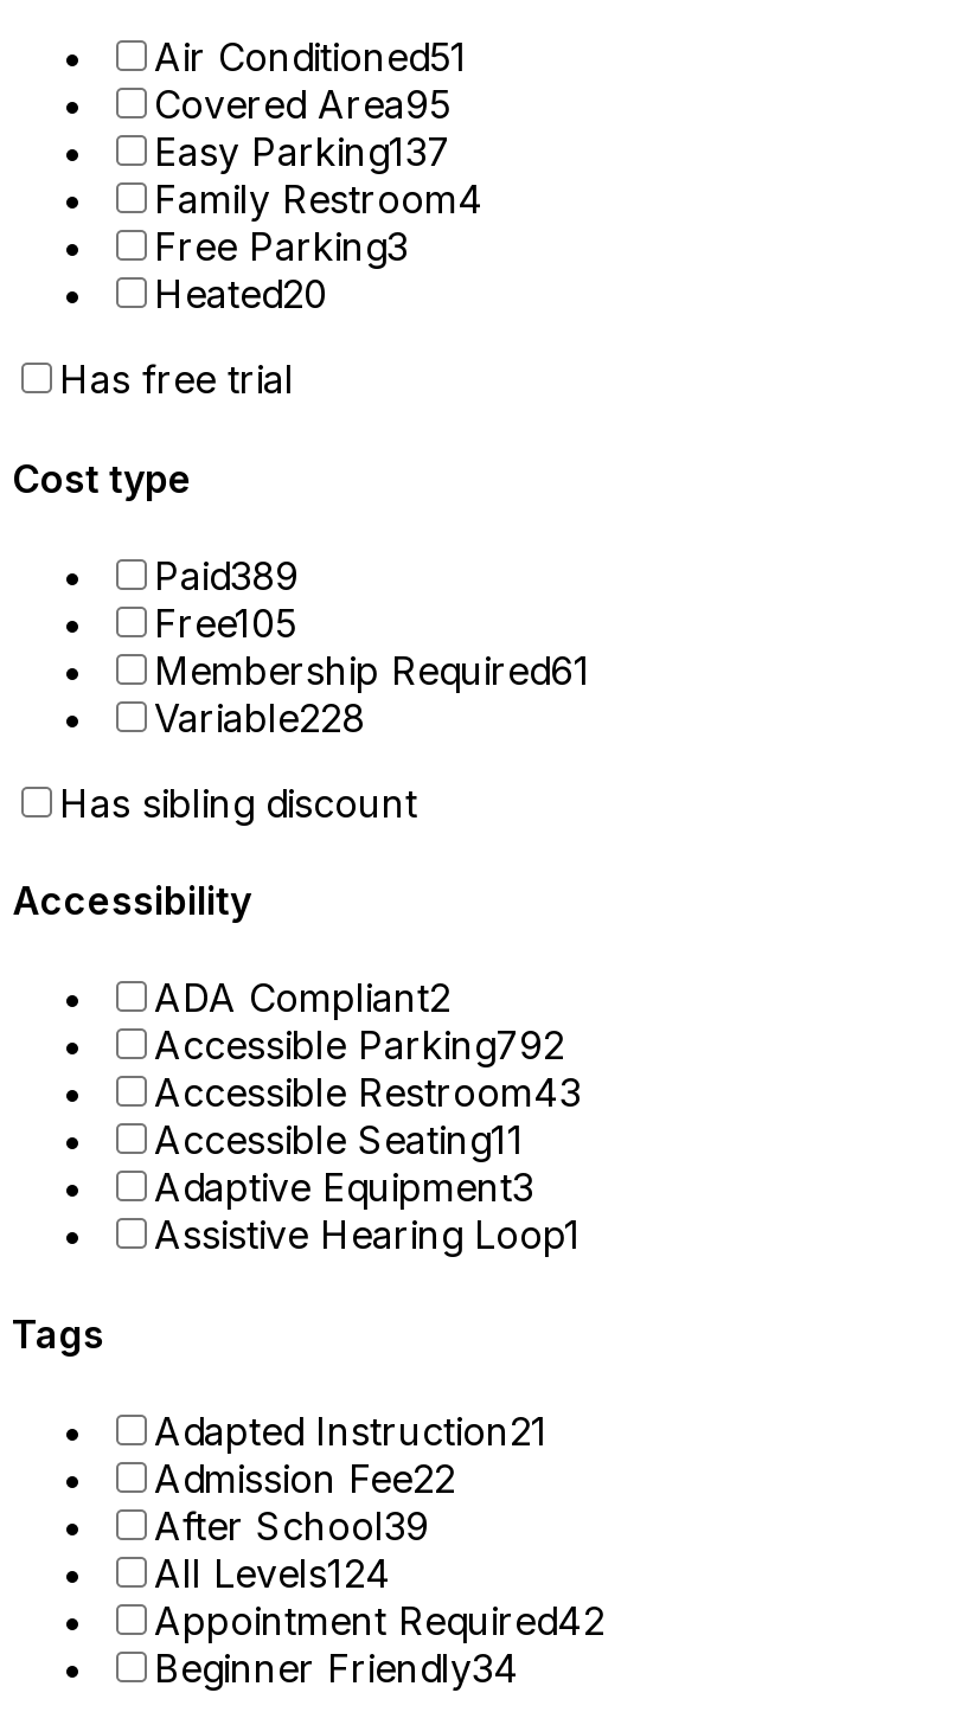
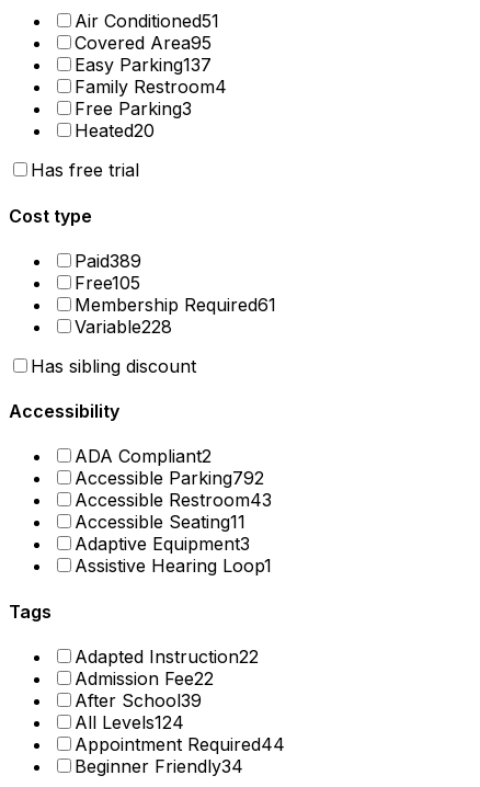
[154,1408,548,1455] Adapted Instruction21 -> [75,646,259,668] Adapted Instruction22
[154,1597,604,1644] Appointment Required42 -> [75,733,285,755] Appointment Required44

